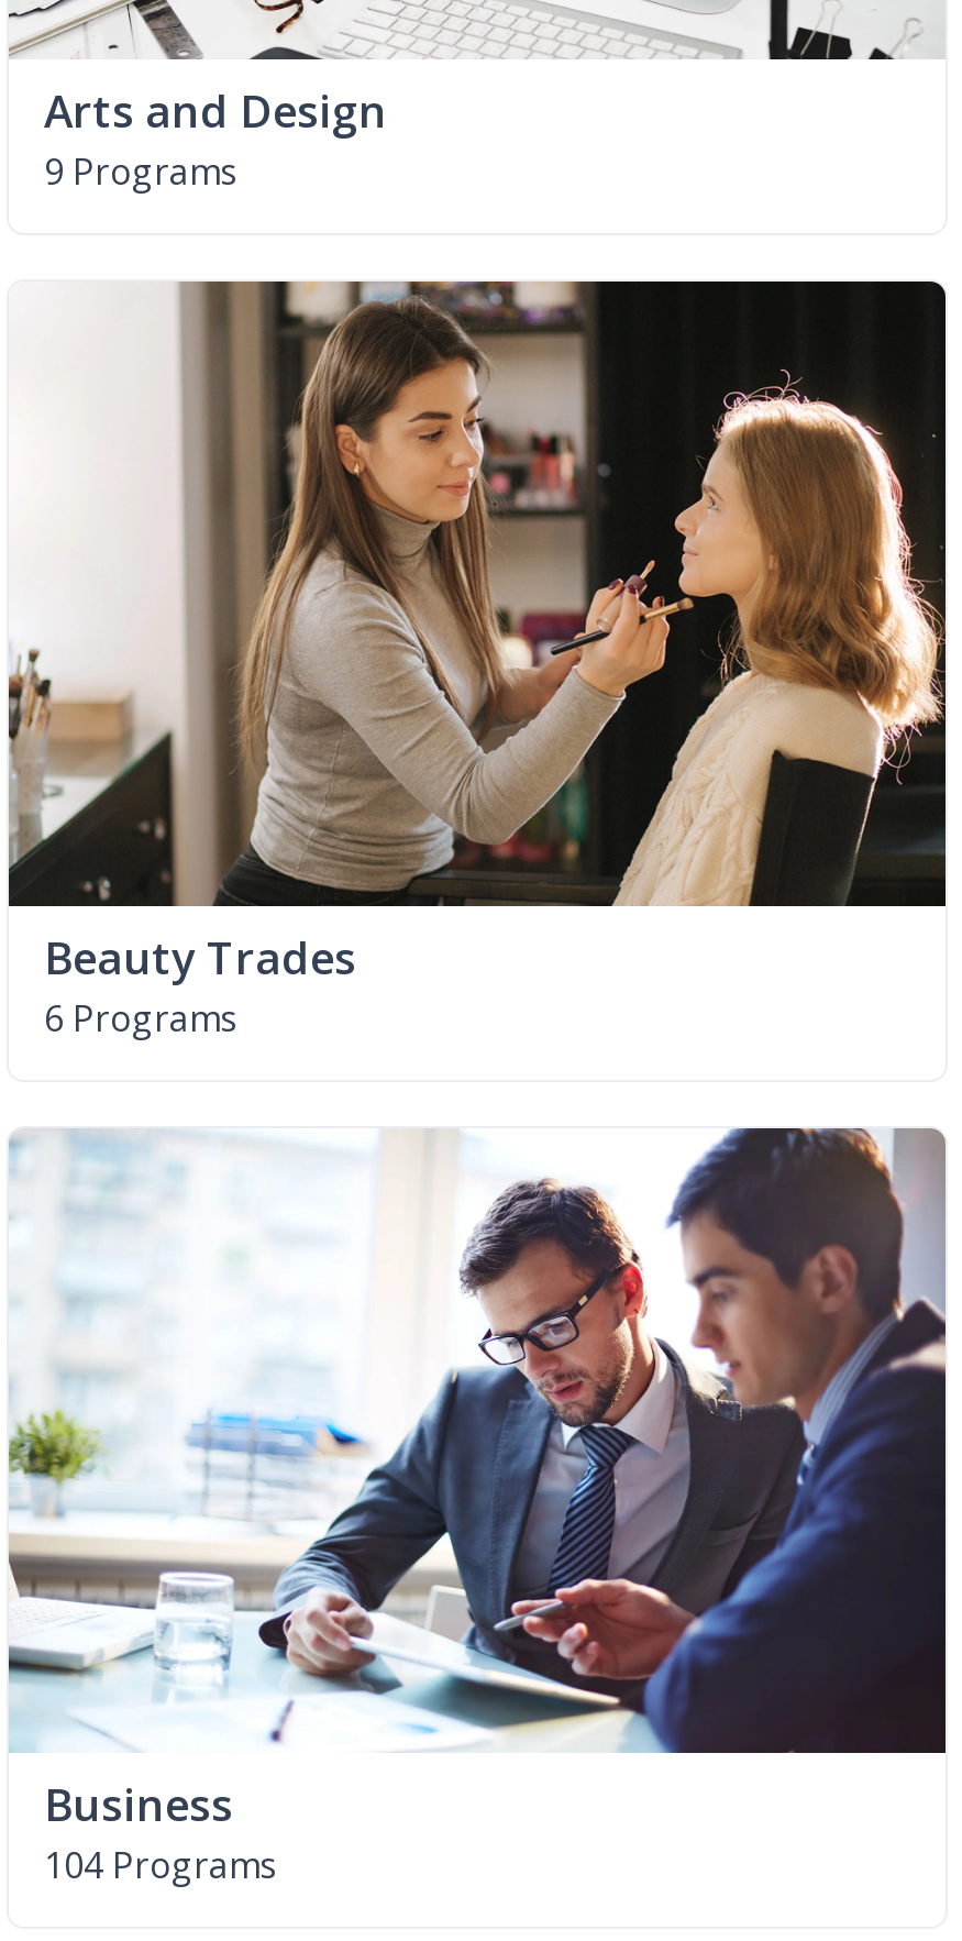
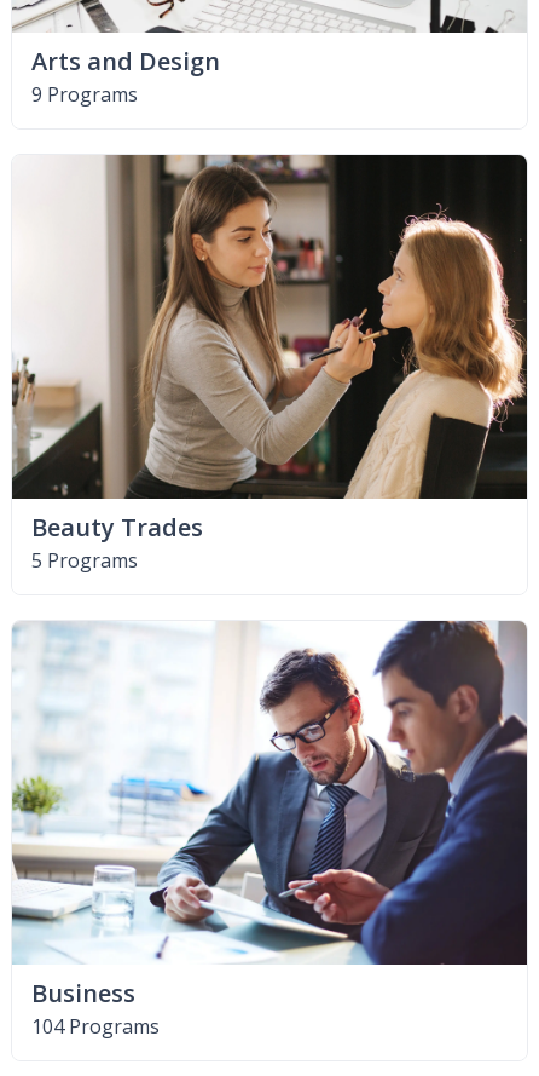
[44,994,237,1042] 6 Programs -> [31,547,138,573] 5 Programs

